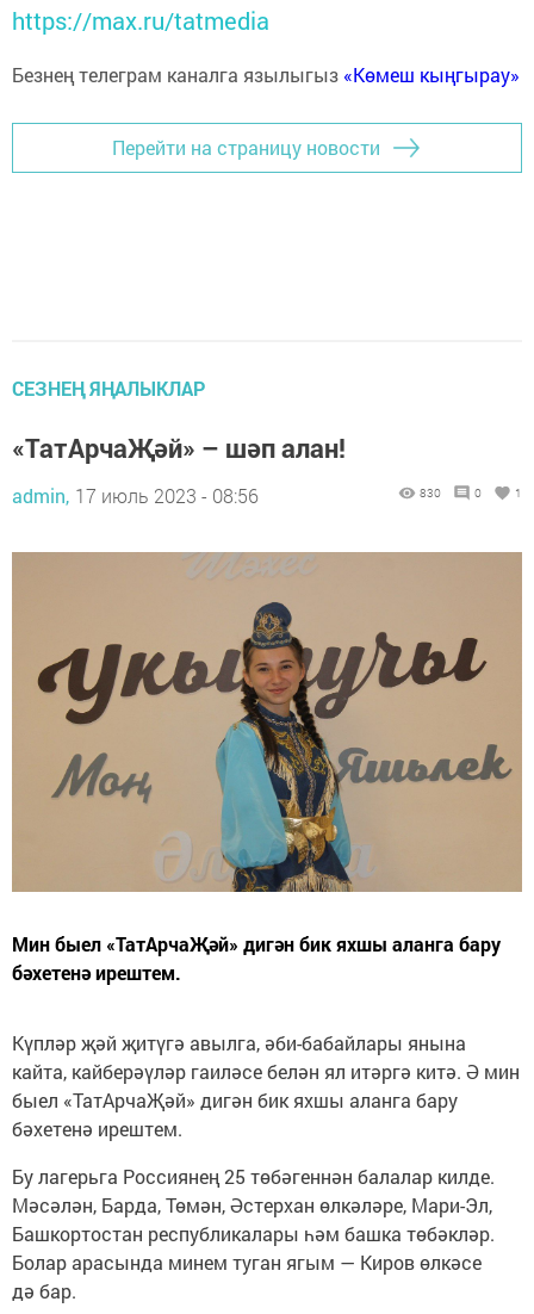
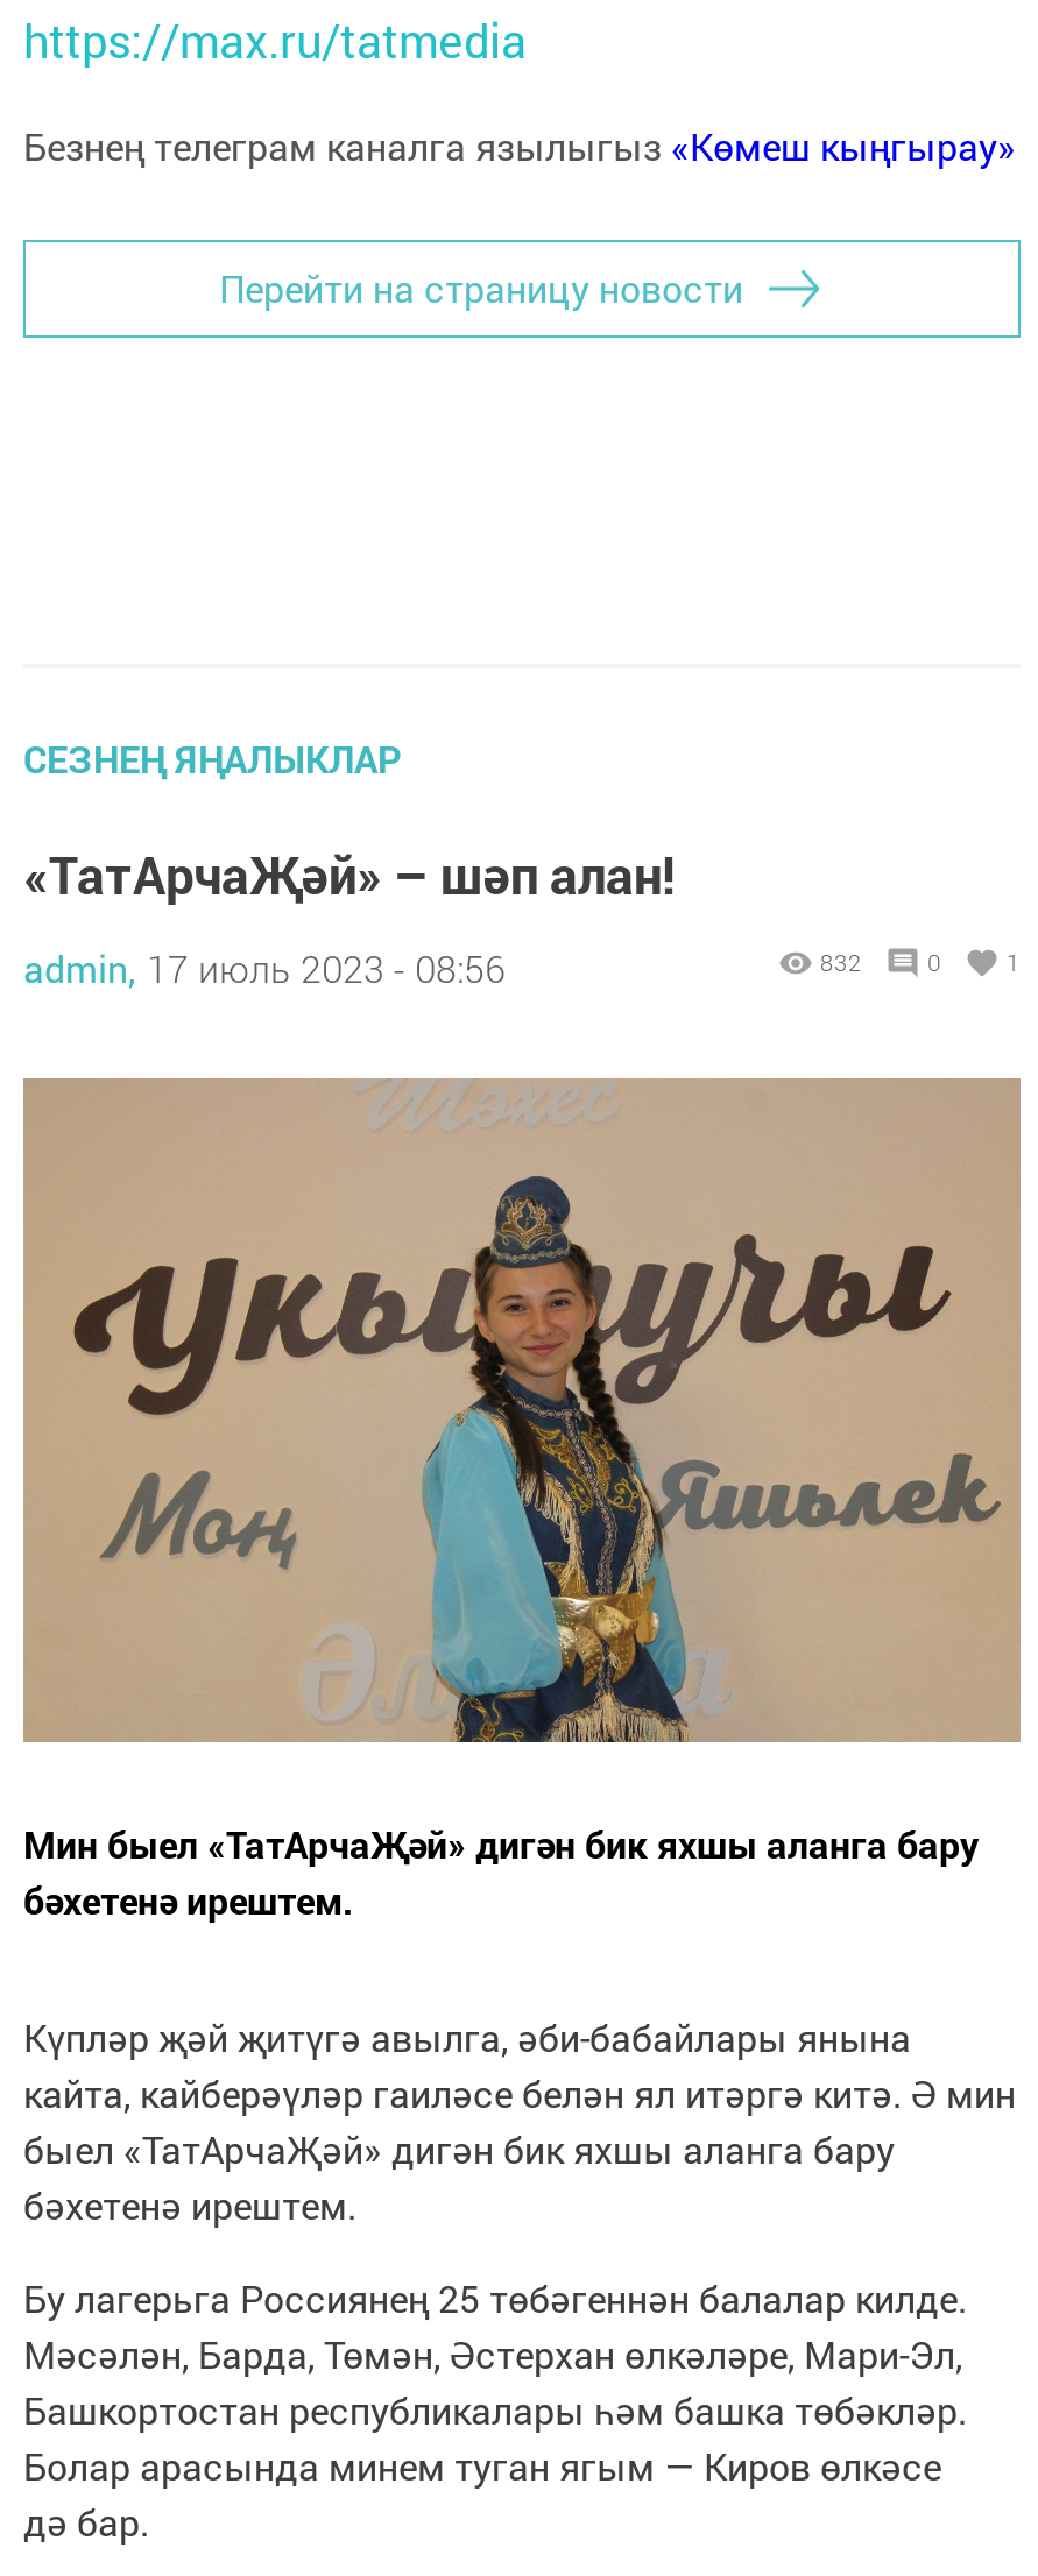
[420,485,441,500] 830 -> [820,947,862,977] 832

